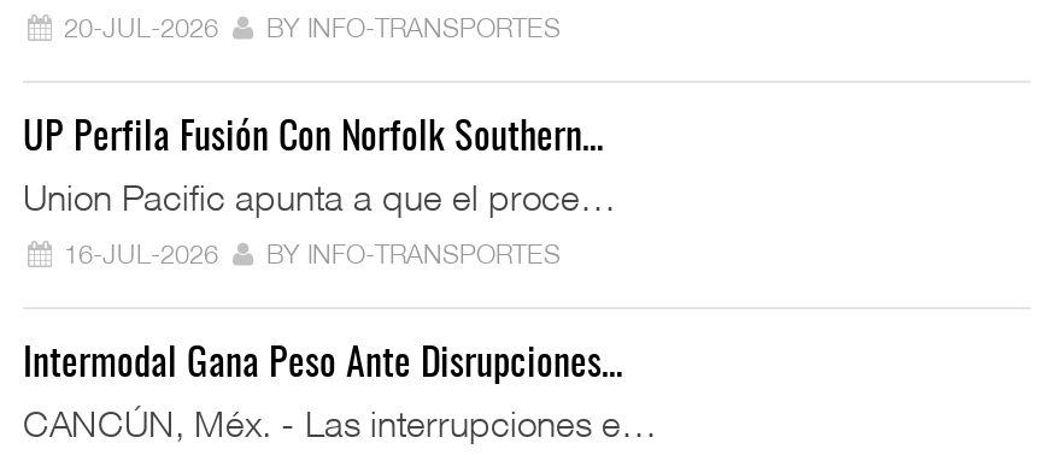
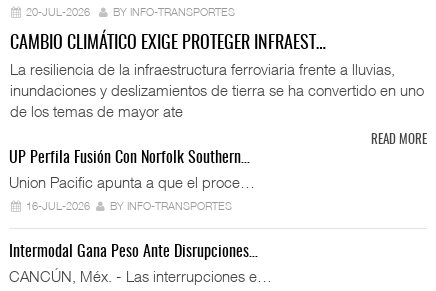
none -> [10,35,427,147] CAMBIO CLIMÁTICO EXIGE PROTEGER INFRAEST… | La resiliencia de la infraestructura ferroviaria frente a lluvias, | inundaciones y deslizamientos de tierra se ha convertido en uno | de los temas de mayor ate | READ MORE

